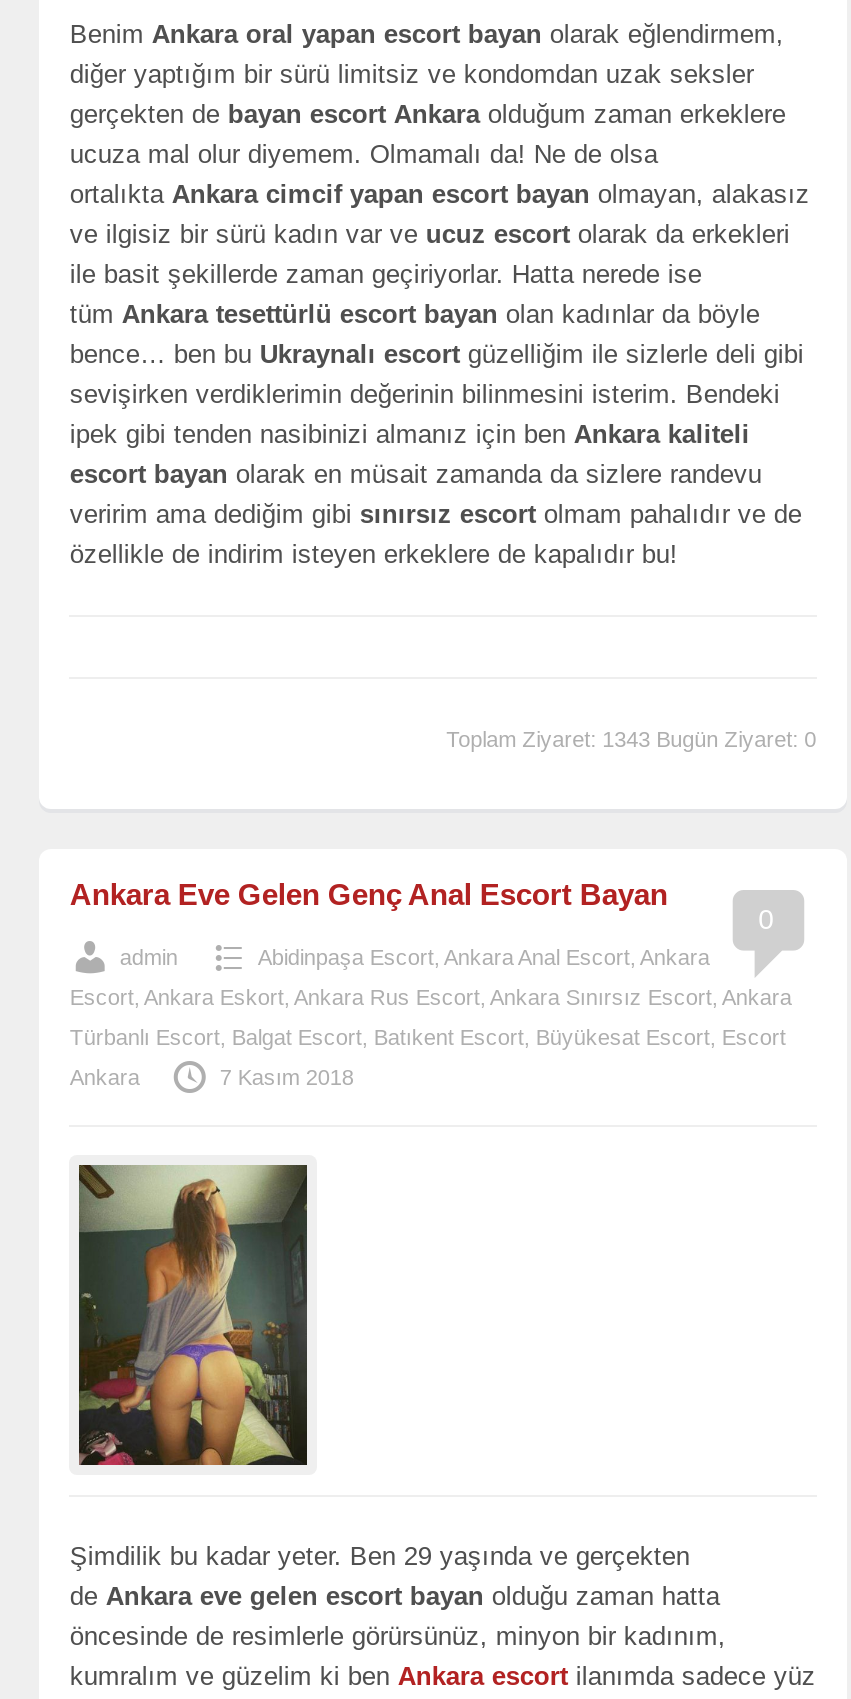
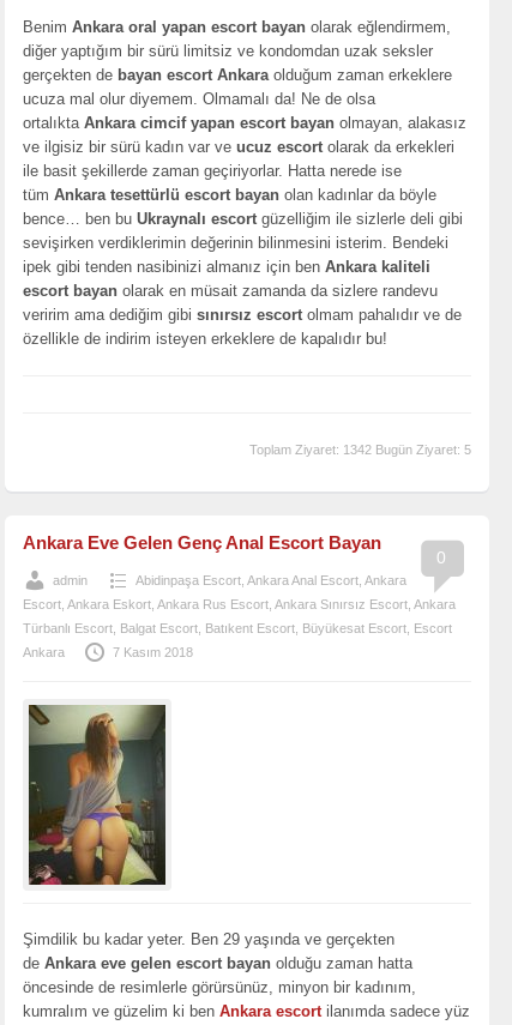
[446,726,816,750] Toplam Ziyaret: 1343 Bugün Ziyaret: 0 -> [249,442,471,457] Toplam Ziyaret: 1342 Bugün Ziyaret: 5

